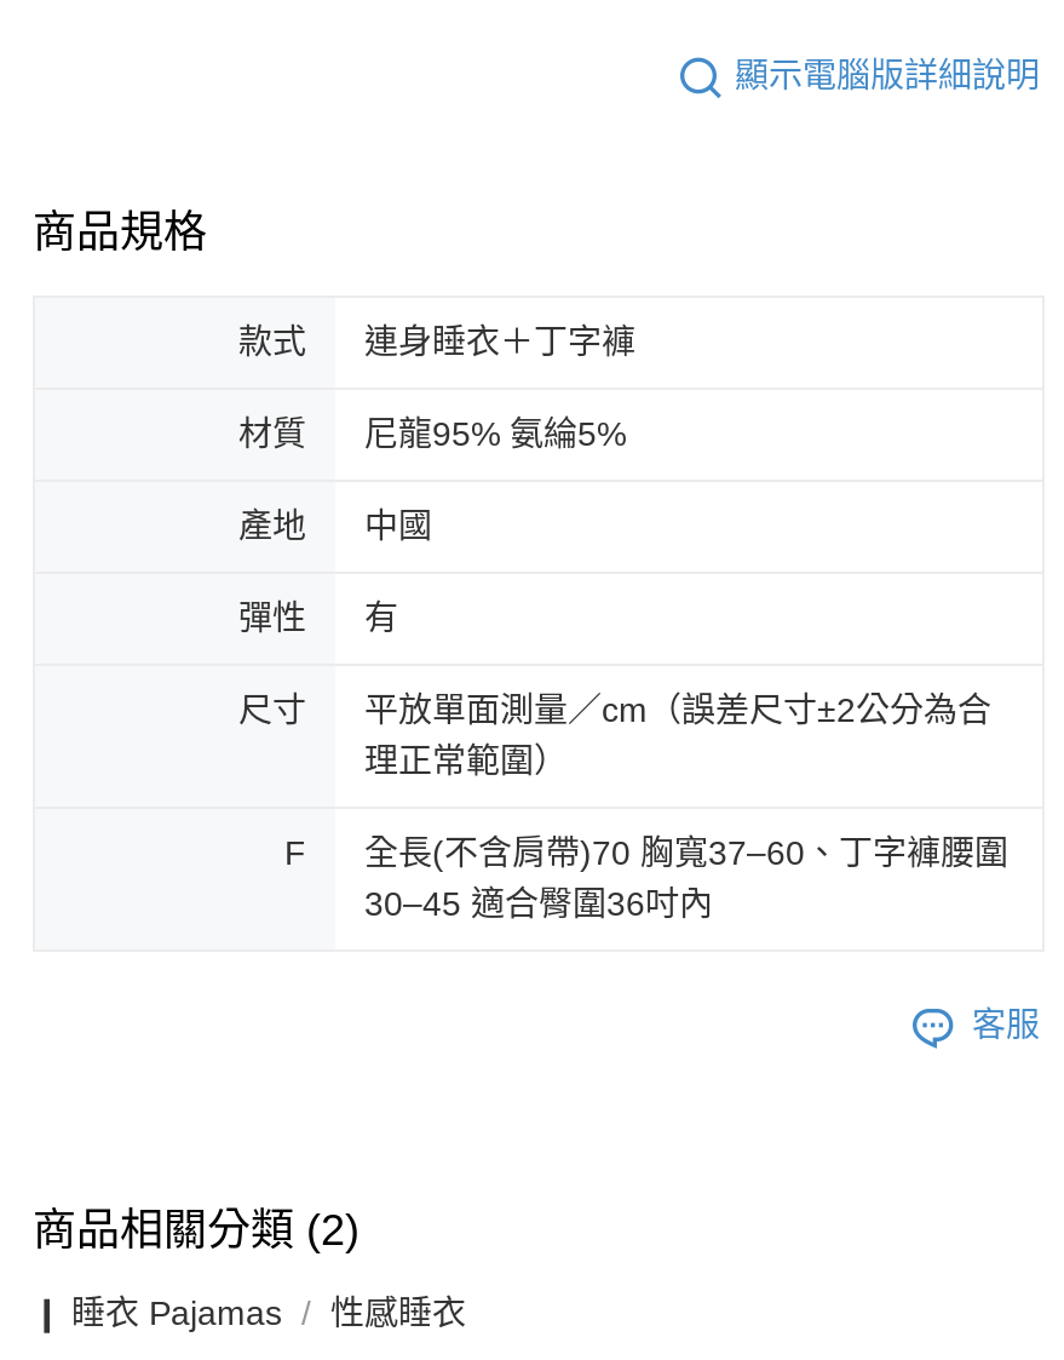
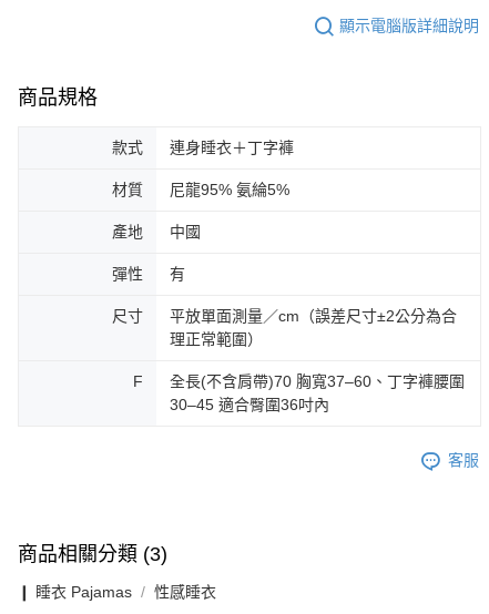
[33,1206,360,1254] 商品相關分類 (2) -> [18,543,167,565] 商品相關分類 (3)

